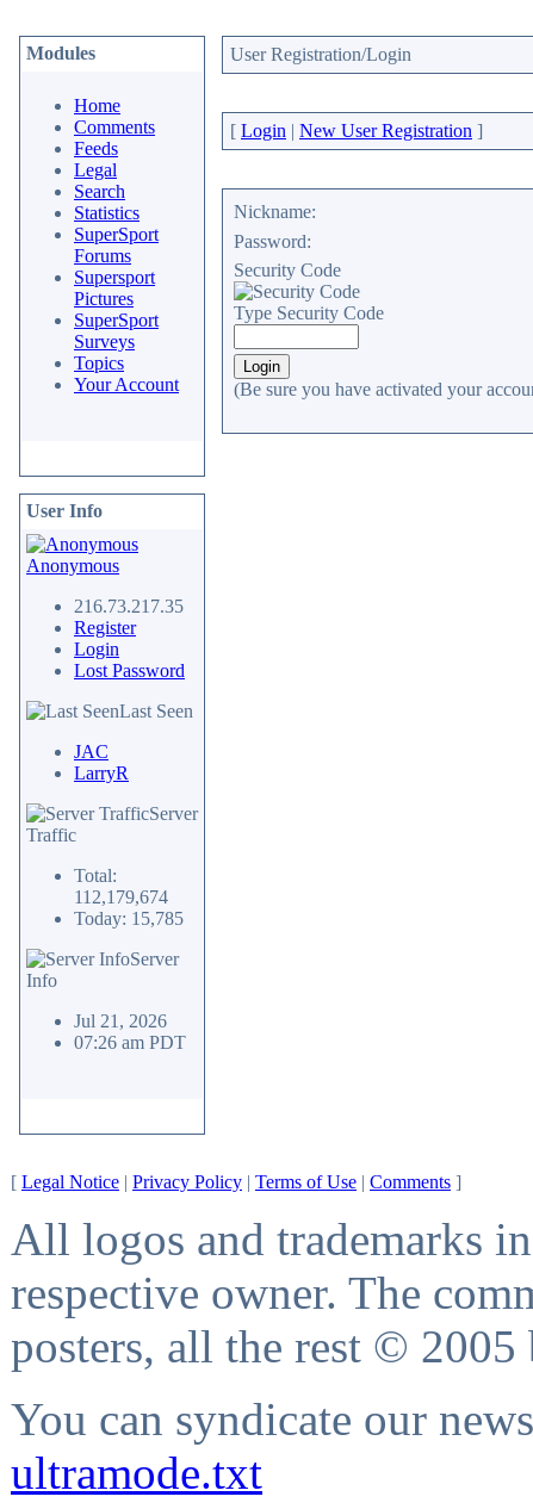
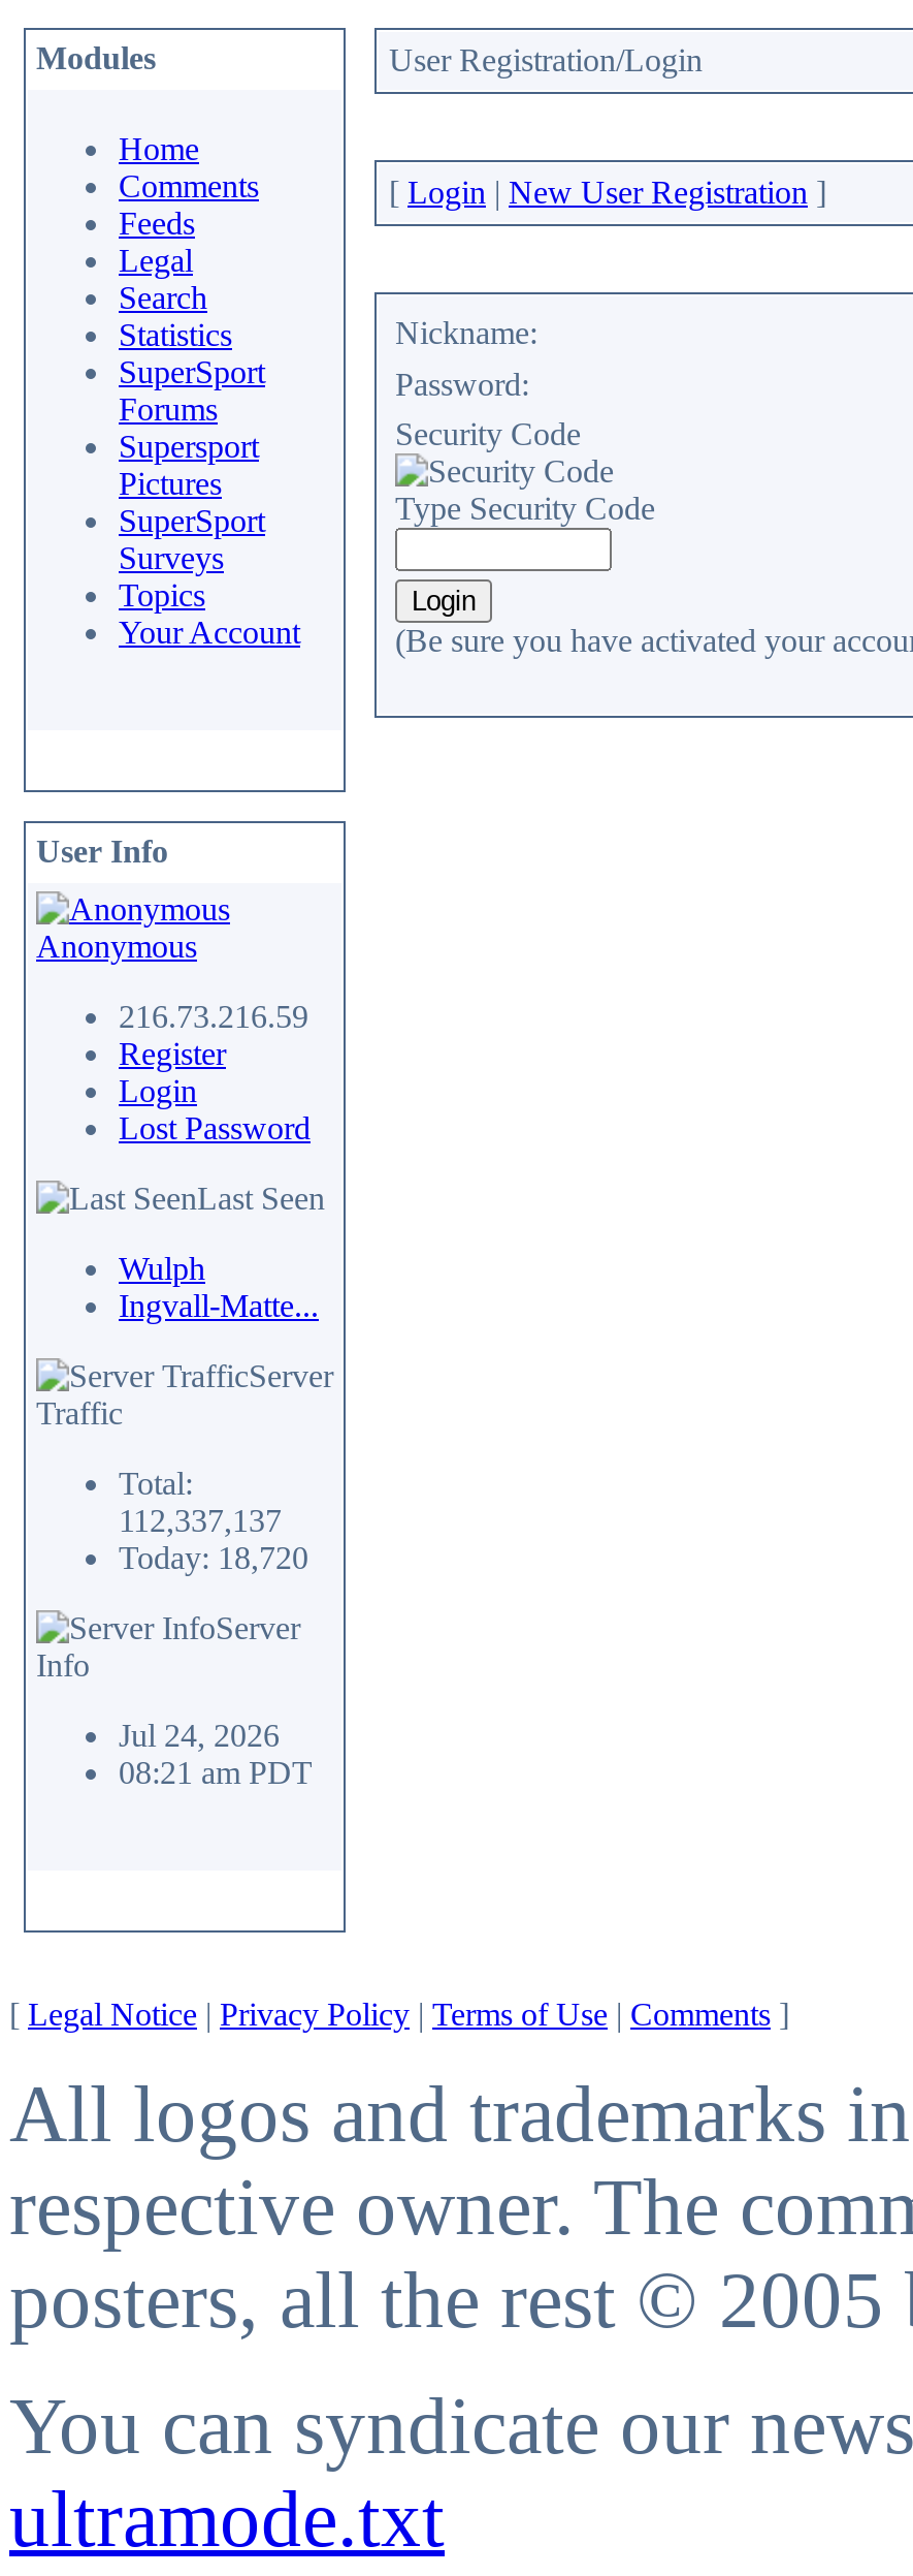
[74,596,184,616] 216.73.217.35 -> [119,999,308,1034] 216.73.216.59
[74,741,129,783] JAC | LarryR -> [119,1251,319,1323] Wulph | Ingvall-Matte...
[74,887,168,907] 112,179,674 -> [119,1503,282,1538] 112,337,137
[74,908,184,929] Today: 15,785 -> [119,1540,308,1575] Today: 18,720
[74,1011,167,1031] Jul 21, 2026 -> [119,1718,280,1753] Jul 24, 2026
[74,1032,186,1052] 07:26 am PDT -> [119,1755,313,1790] 08:21 am PDT

